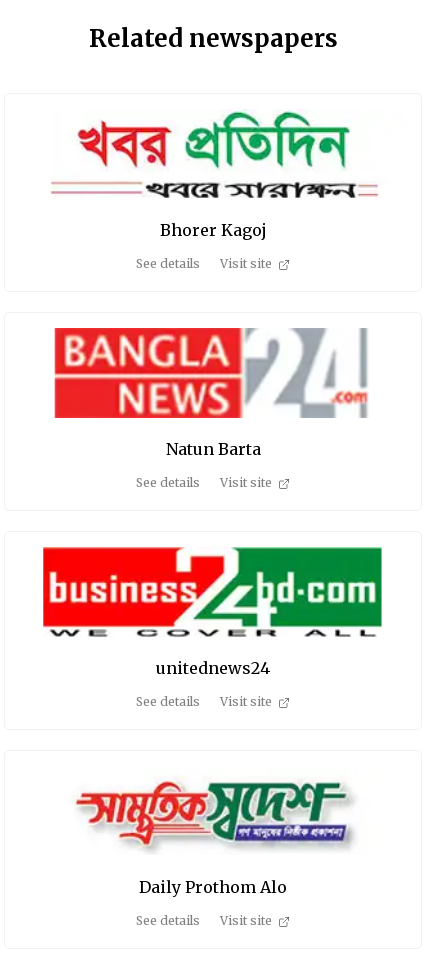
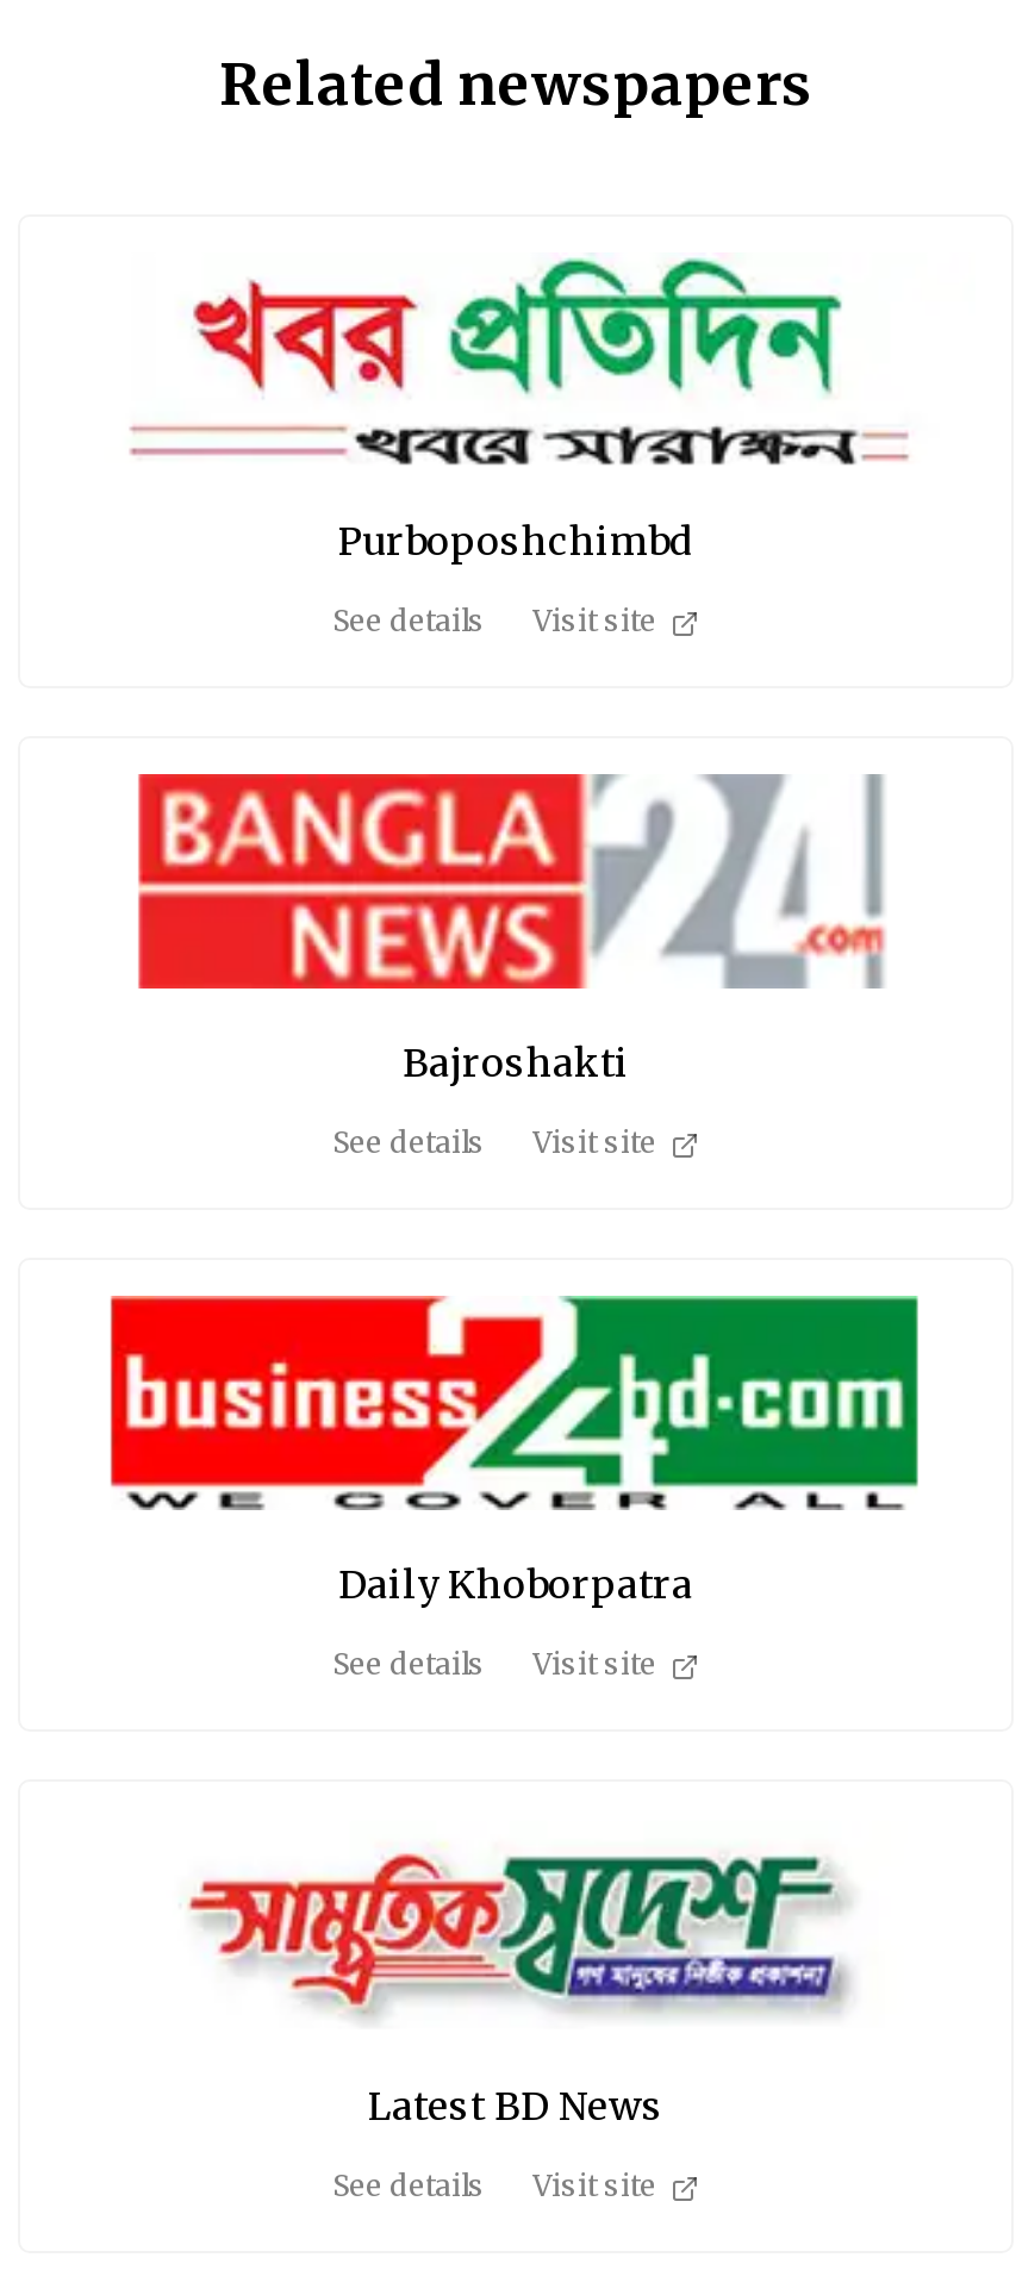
[159,220,266,240] Bhorer Kagoj -> [338,517,693,565] Purboposhchimbd
[165,439,260,459] Natun Barta -> [403,1039,629,1086] Bajroshakti
[156,658,270,678] unitednews24 -> [338,1561,693,1608] Daily Khoborpatra
[139,877,287,897] Daily Prothom Alo -> [368,2082,663,2130] Latest BD News

